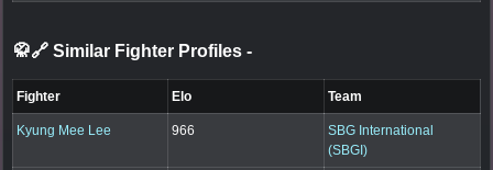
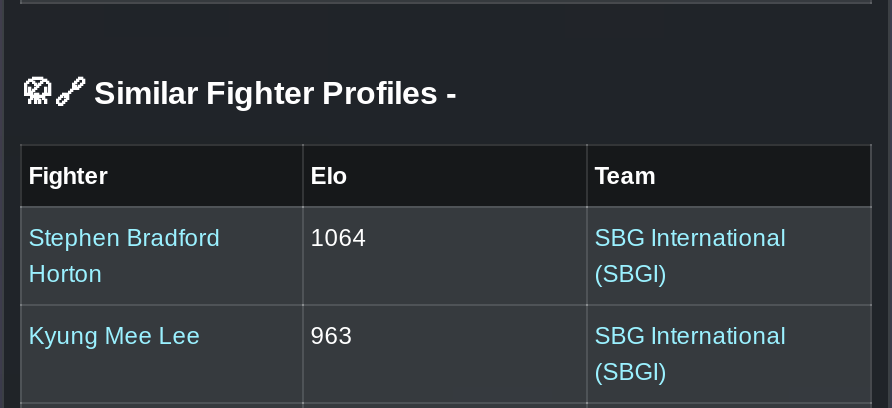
none -> [28,224,220,288] Stephen Bradford | Horton
none -> [310,224,786,288] 1064 | SBG International | (SBGI)
[172,123,195,138] 966 -> [310,322,352,350] 963

